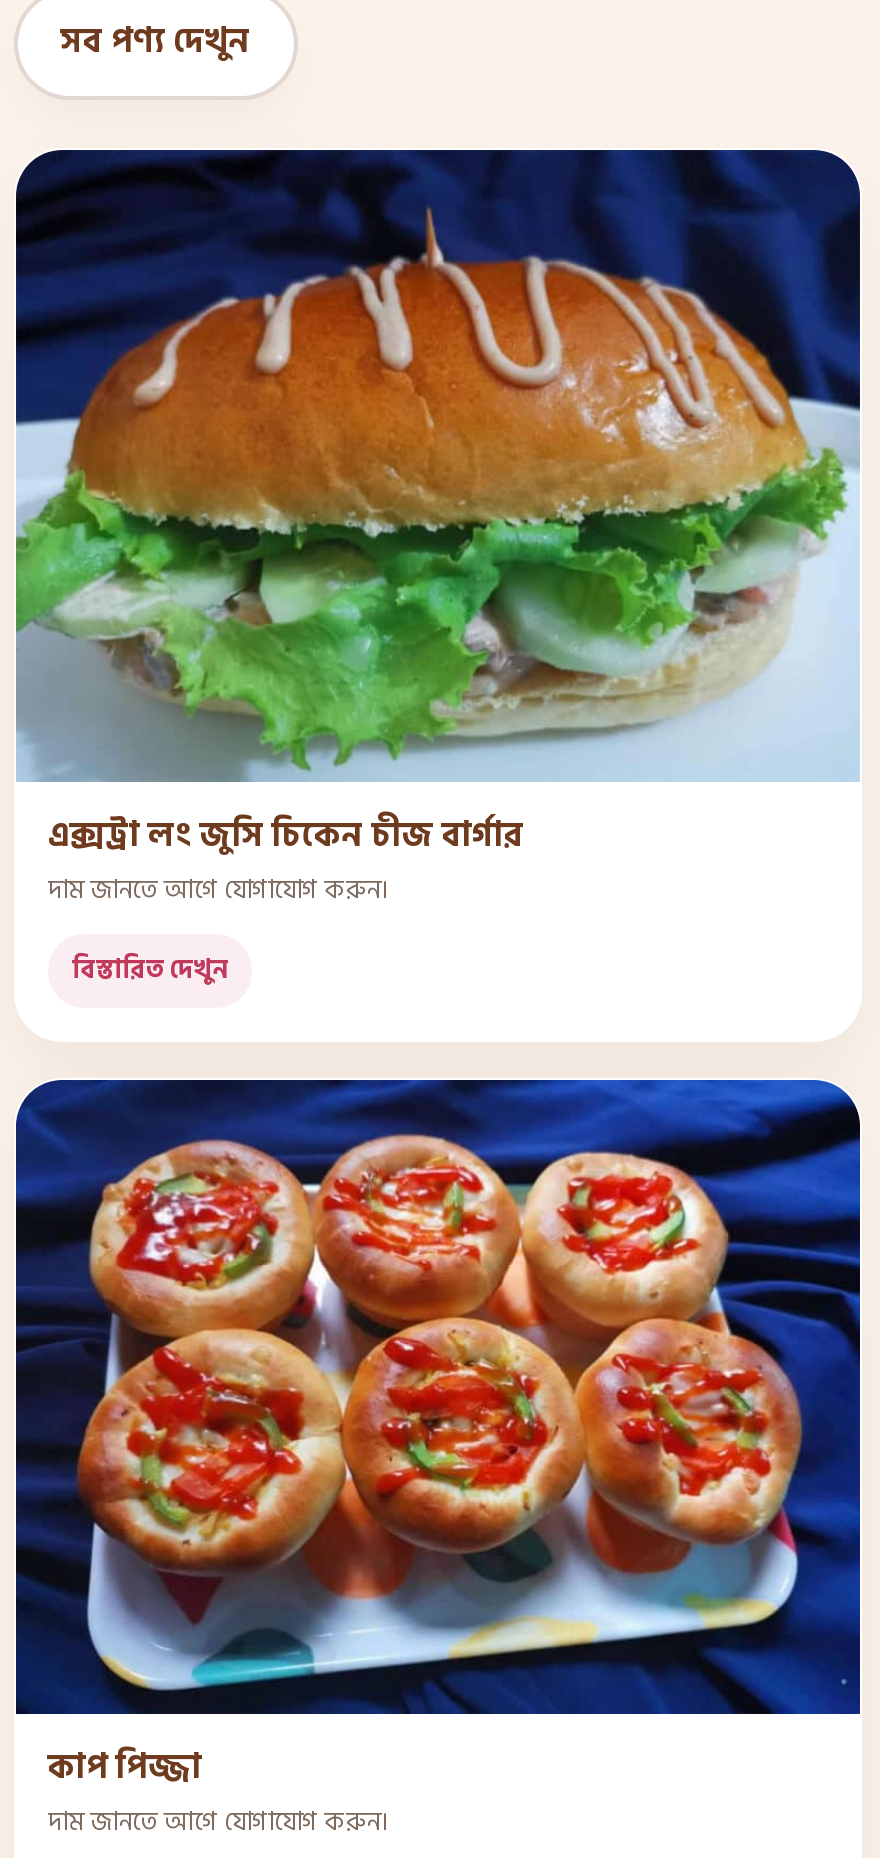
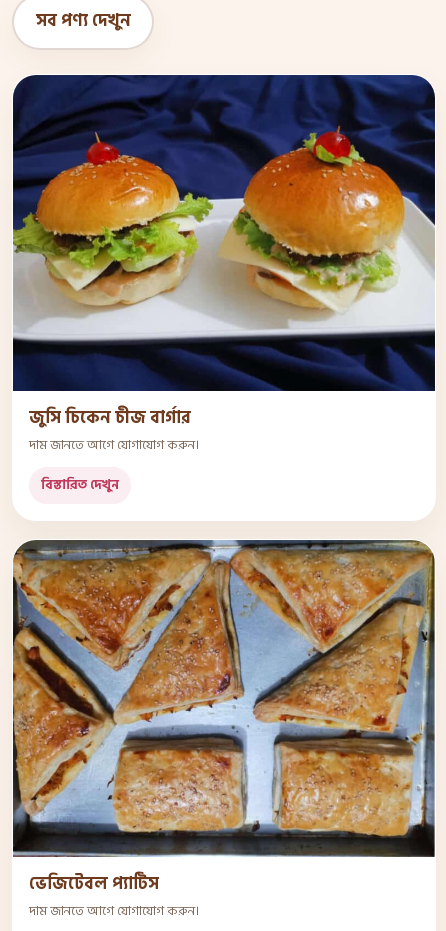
[16,150,862,865] [image] | এক্সট্রা লং জুসি চিকেন চীজ বার্গার -> [12,75,436,432] [image] | জুসি চিকেন চীজ বার্গার
[14,1078,862,1796] [image] | কাপ পিজ্জা -> [12,539,436,898] [image] | ভেজিটেবল প্যাটিস

